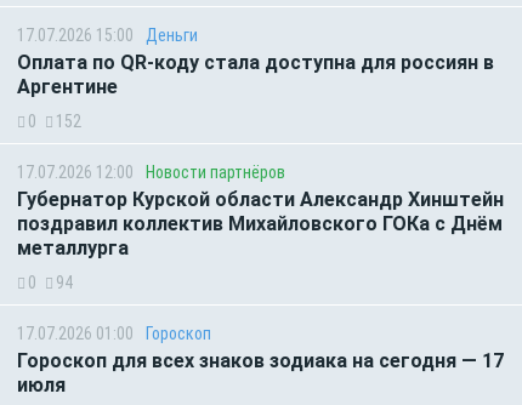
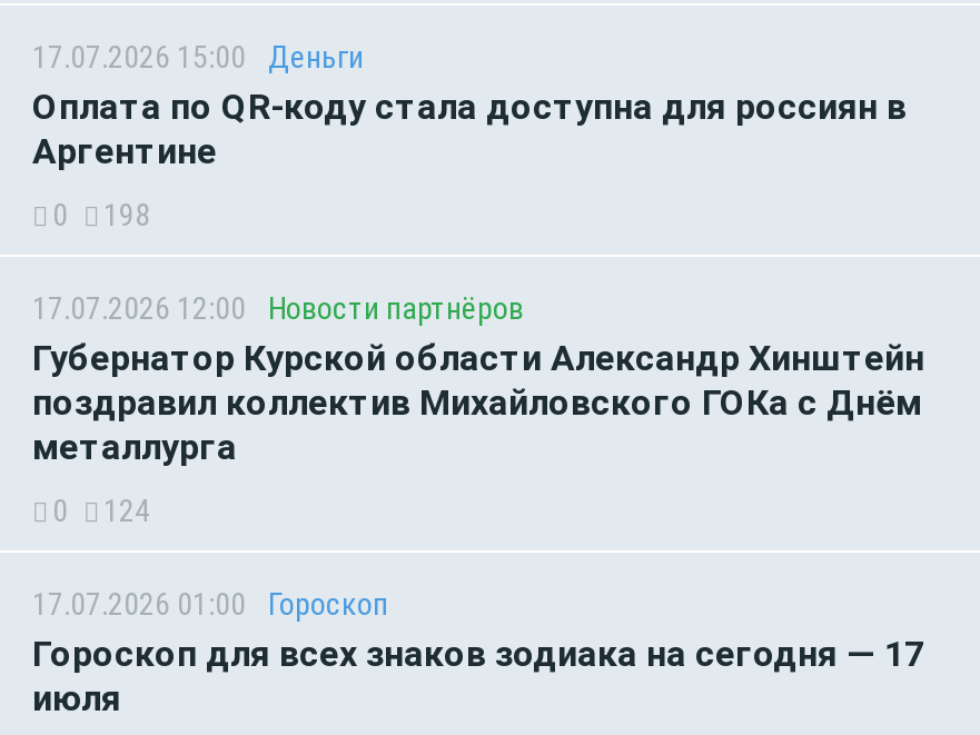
[28,112,81,131] 0 152 -> [52,198,150,234] 0 198
[28,273,73,292] 0 94 -> [52,494,150,529] 0 124

